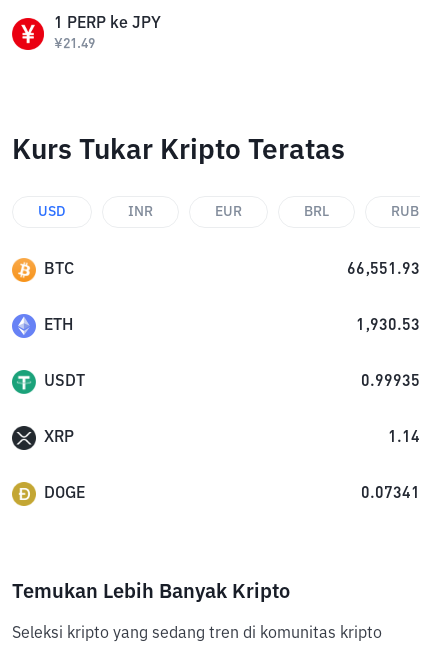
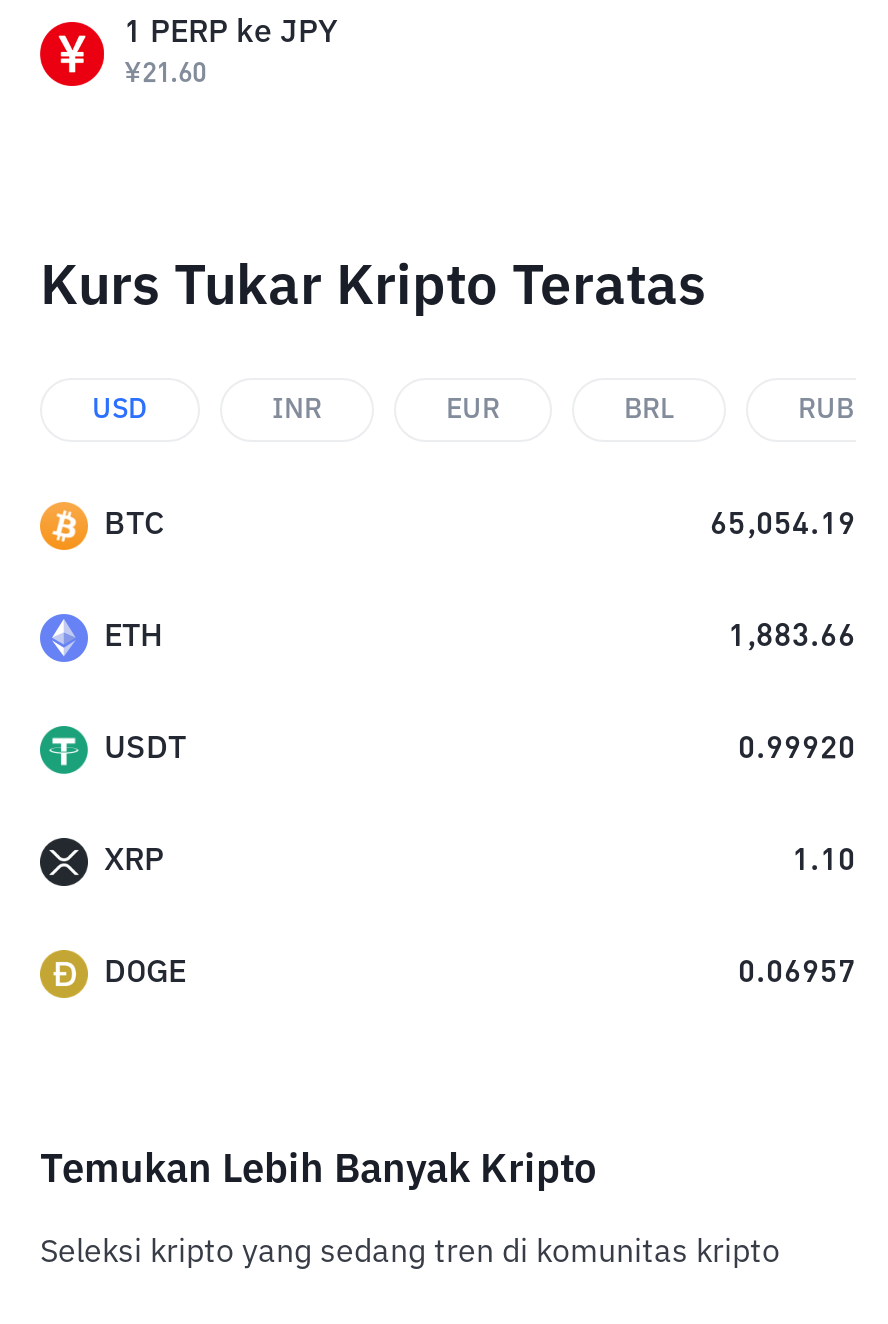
[54,37,95,51] ¥21.49 -> [124,60,206,88] ¥21.60
[347,262,420,278] 66,551.93 -> [710,510,856,542] 65,054.19
[356,318,420,334] 1,930.53 -> [728,622,856,654] 1,883.66
[361,374,420,390] 0.99935 -> [738,734,856,766] 0.99920
[388,430,420,446] 1.14 -> [792,846,856,878] 1.10
[361,486,420,502] 0.07341 -> [738,958,856,990] 0.06957

